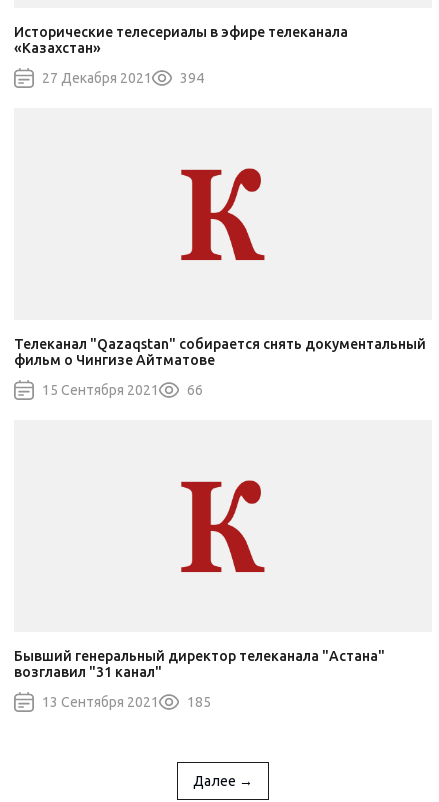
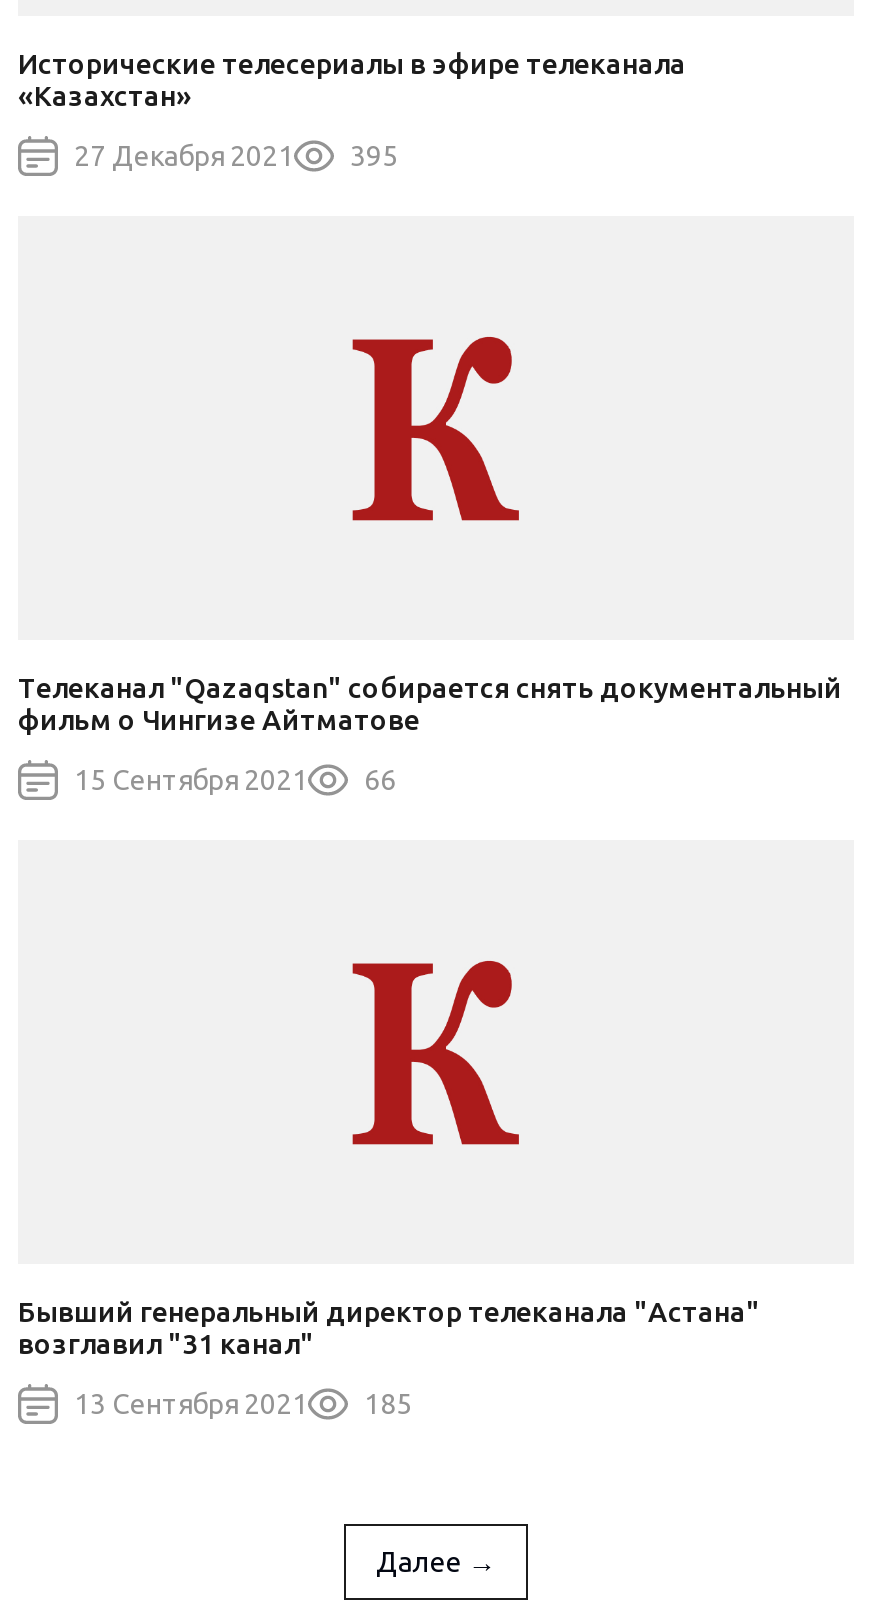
[42,70,204,86] 27 Декабря 2021 394 -> [74,141,398,173] 27 Декабря 2021 395

